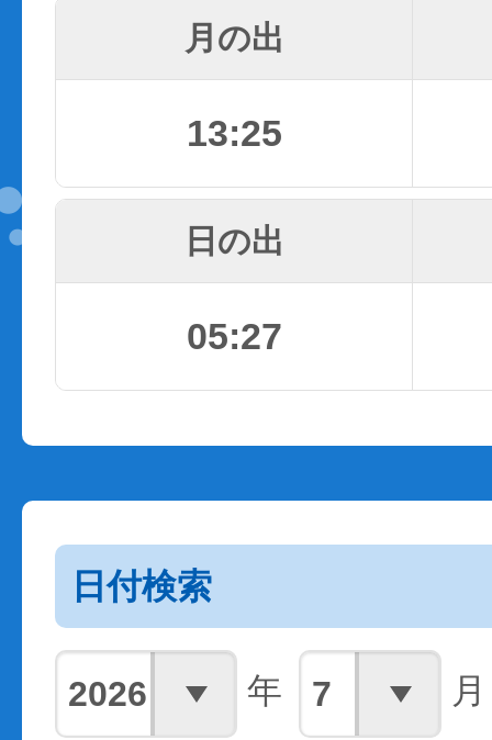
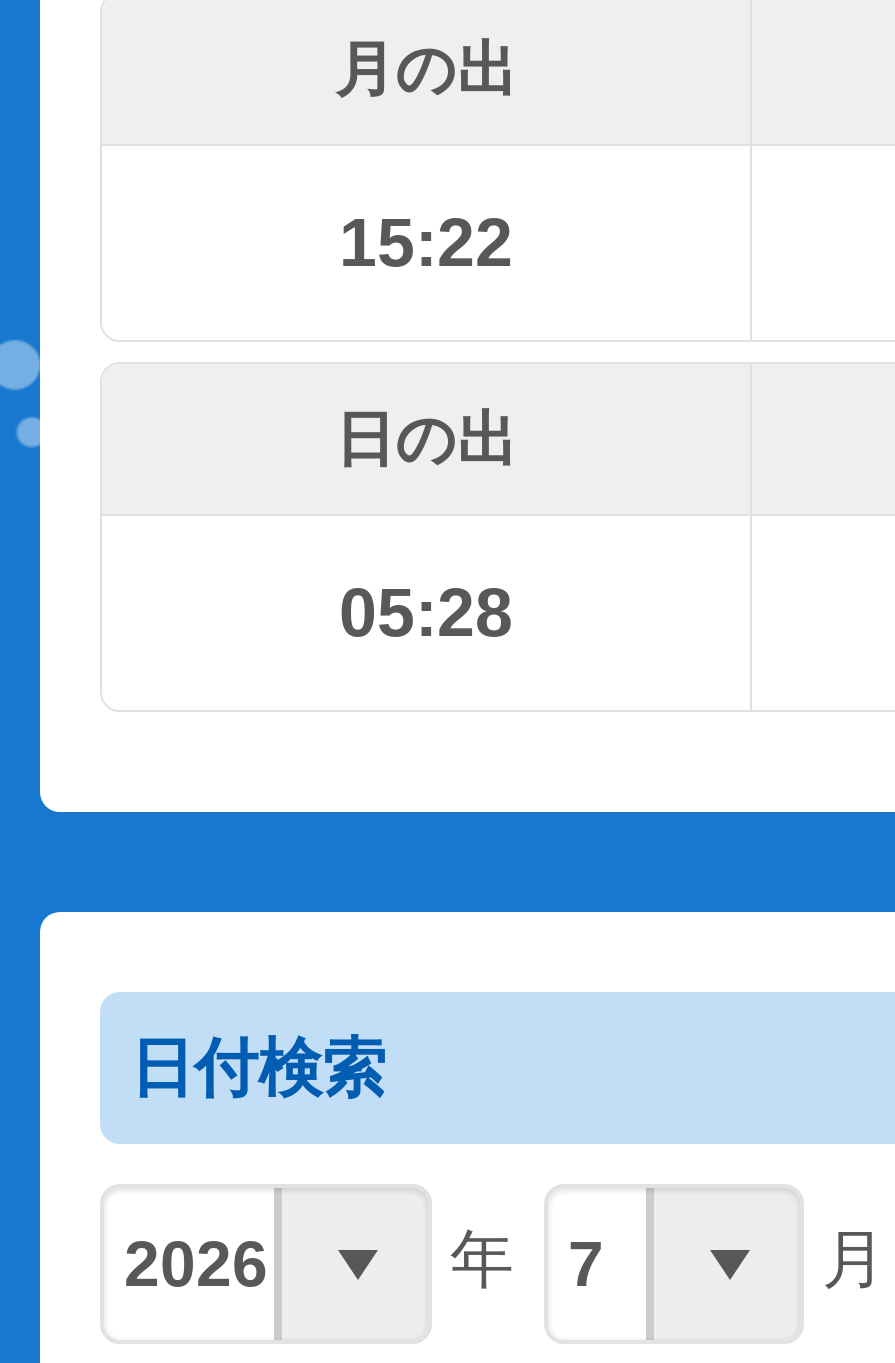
[186,112,282,154] 13:25 -> [339,204,513,280] 15:22
[186,315,282,357] 05:27 -> [339,574,513,650] 05:28

